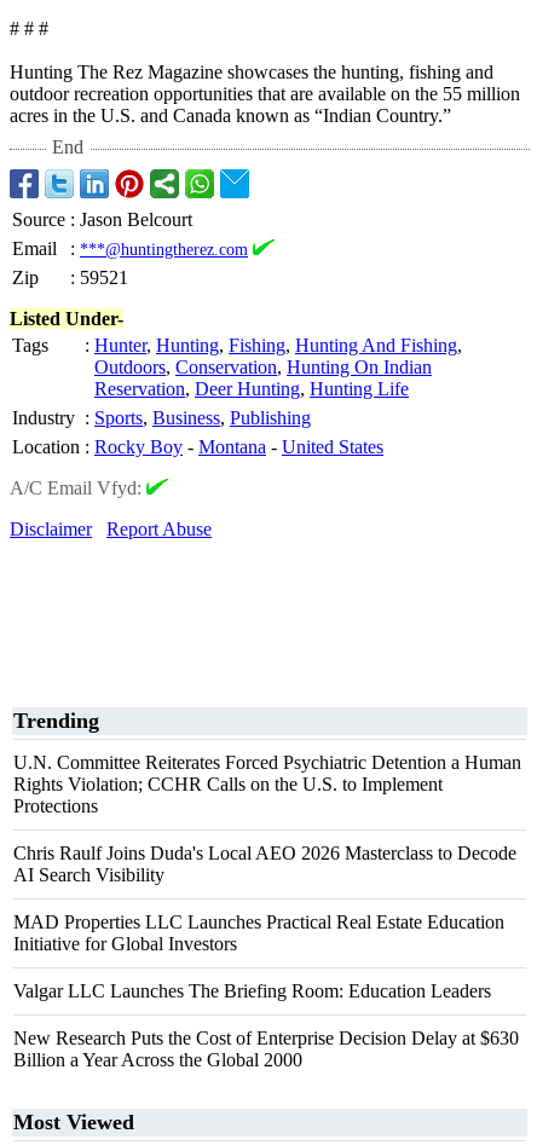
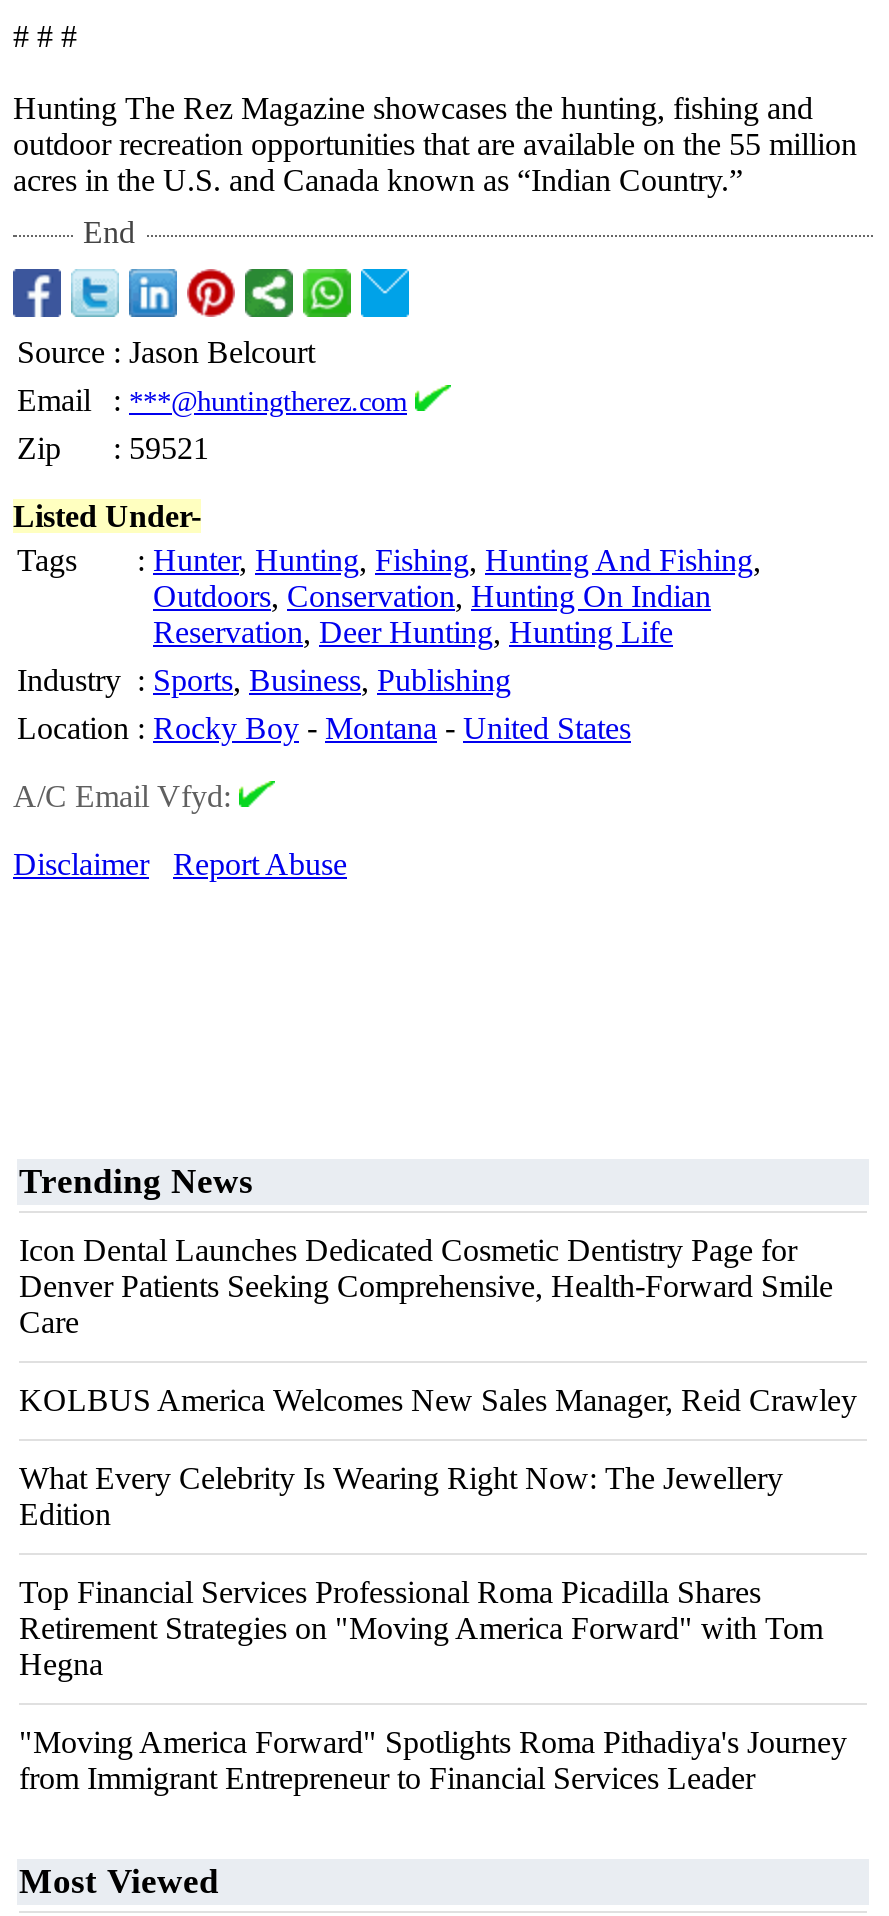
[13,709,99,733] Trending -> [19,1161,253,1201] Trending News
[13,752,521,816] U.N. Committee Reiterates Forced Psychiatric Detention a Human | Rights Violation; CCHR Calls on the U.S. to Implement | Protections -> [19,1233,833,1339] Icon Dental Launches Dedicated Cosmetic Dentistry Page for | Denver Patients Seeking Comprehensive, Health-Forward Smile | Care
[13,843,516,885] Chris Raulf Joins Duda's Local AEO 2026 Masterclass to Decode | AI Search Visibility -> [19,1383,857,1417] KOLBUS America Welcomes New Sales Manager, Reid Crawley
[13,912,504,954] MAD Properties LLC Launches Practical Real Estate Education | Initiative for Global Investors -> [19,1461,783,1531] What Every Celebrity Is Wearing Right Now: The Jewellery | Edition
[13,981,491,1001] Valgar LLC Launches The Briefing Room: Education Leaders -> [19,1575,823,1681] Top Financial Services Professional Roma Picadilla Shares | Retirement Strategies on "Moving America Forward" with Tom | Hegna
[13,1028,519,1070] New Research Puts the Cost of Enterprise Decision Delay at $630 | Billion a Year Across the Global 2000 -> [19,1725,847,1795] "Moving America Forward" Spotlights Roma Pithadiya's Journey | from Immigrant Entrepreneur to Financial Services Leader

